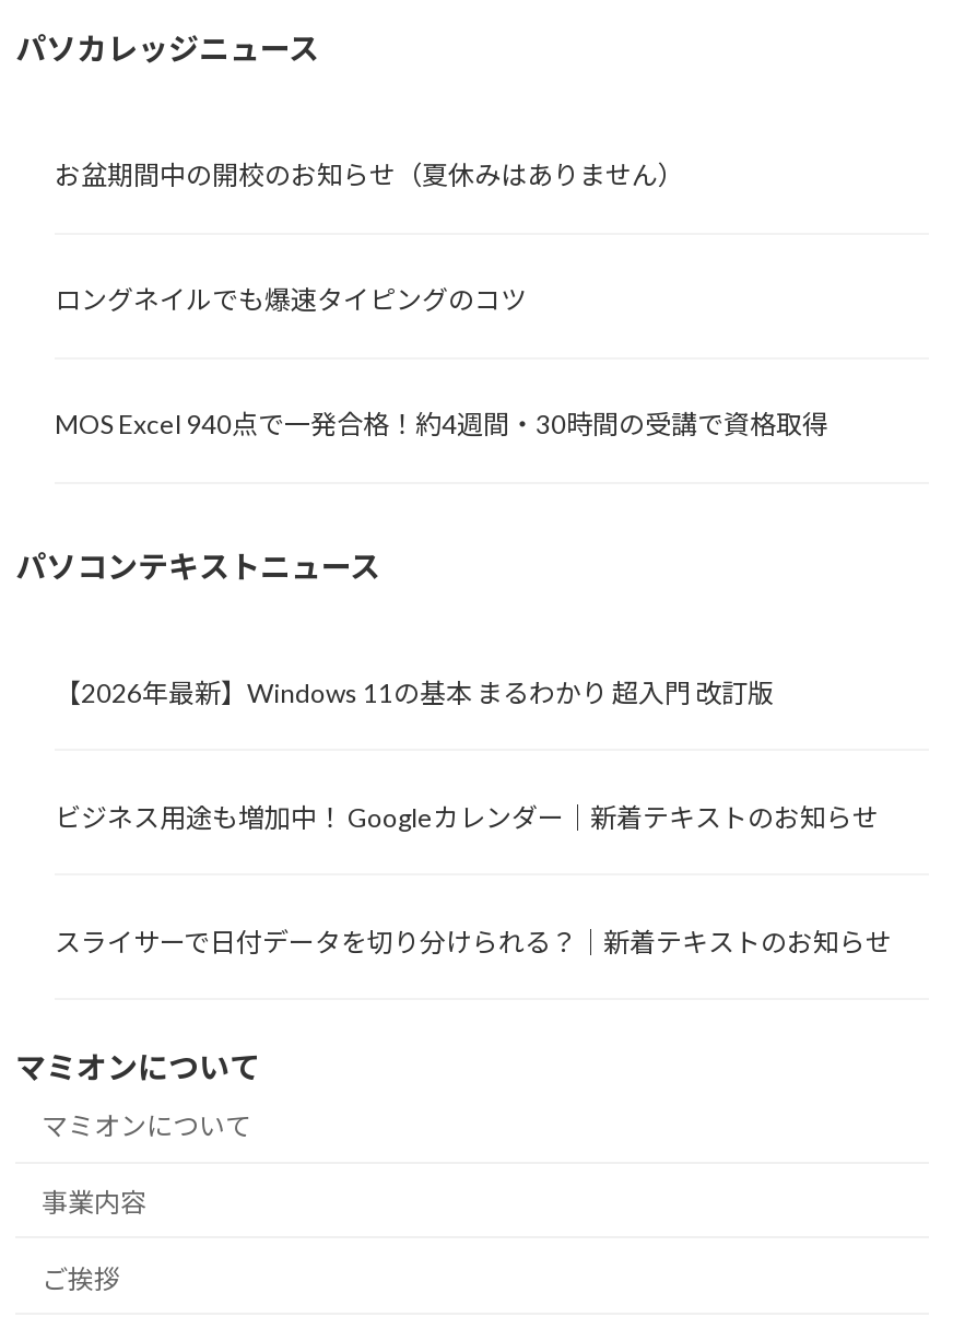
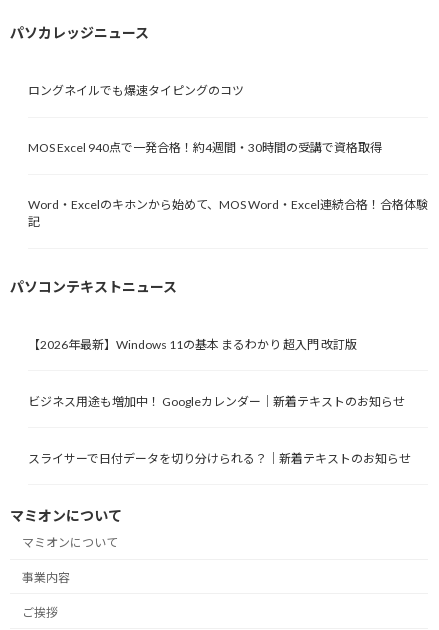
[55,159,684,192] お盆期間中の開校のお知らせ（夏休みはありません） -> none
moved [55,284,828,441] -> [28,83,382,155]: ロングネイルでも爆速タイピングのコツ | MOS Excel 940点で一発合格！約4週間・30時間の受講で資格取得
none -> [28,197,428,229] Word・Excelのキホンから始めて、MOS Word・Excel連続合格！合格体験 | 記

